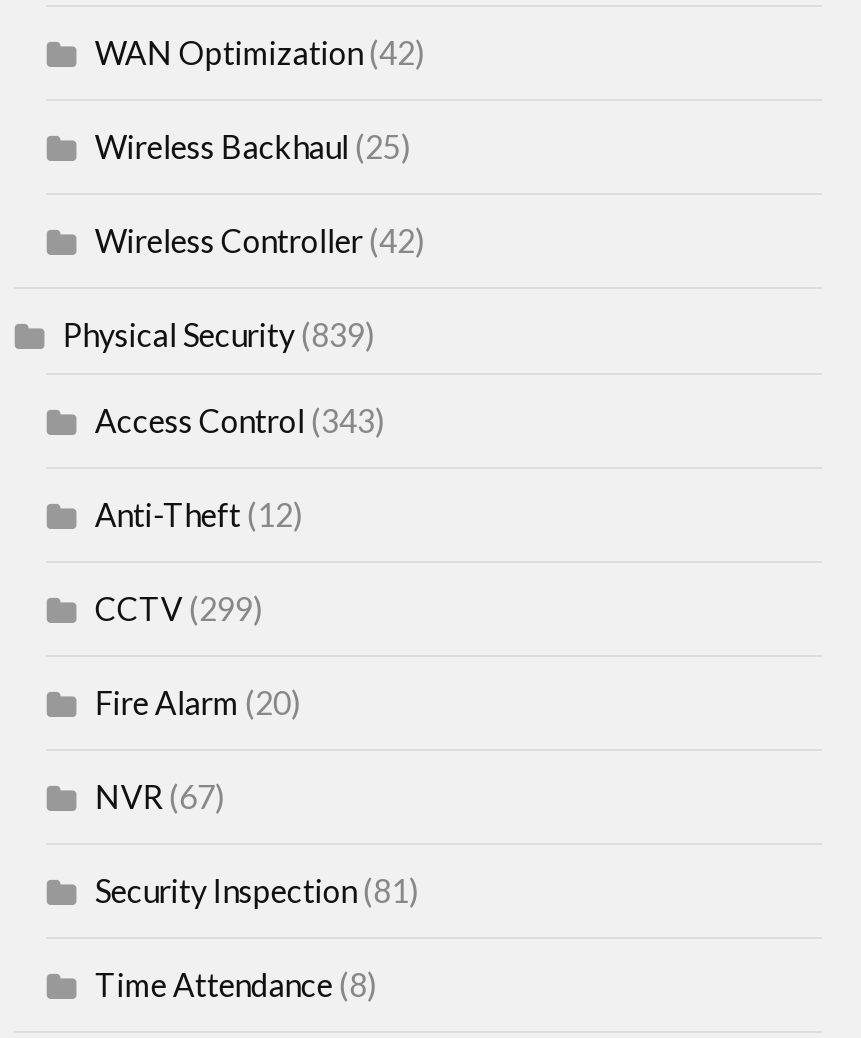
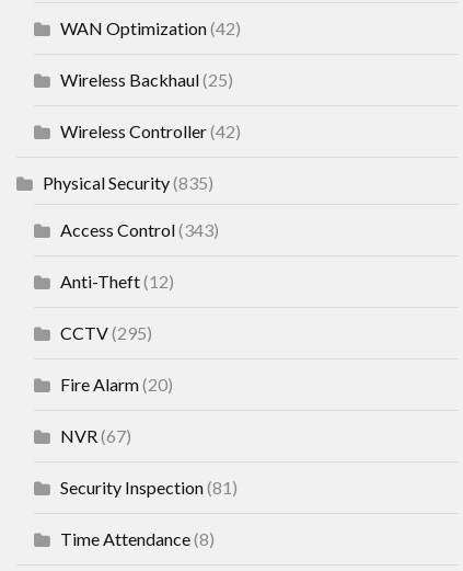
[63,315,375,353] Physical Security (839) -> [43,172,214,193] Physical Security (835)
[95,589,263,627] CCTV (299) -> [61,322,153,343] CCTV (295)

